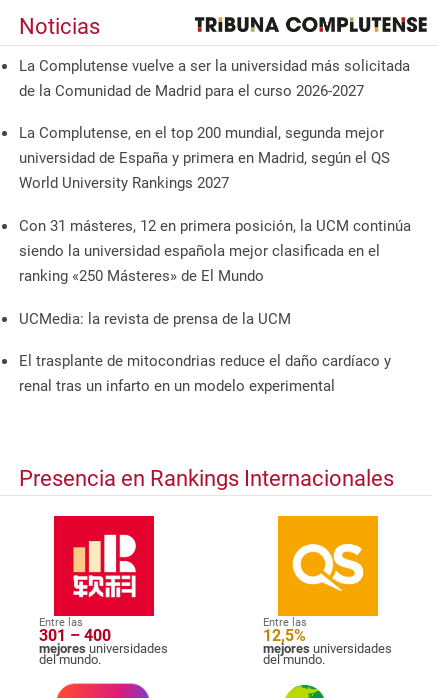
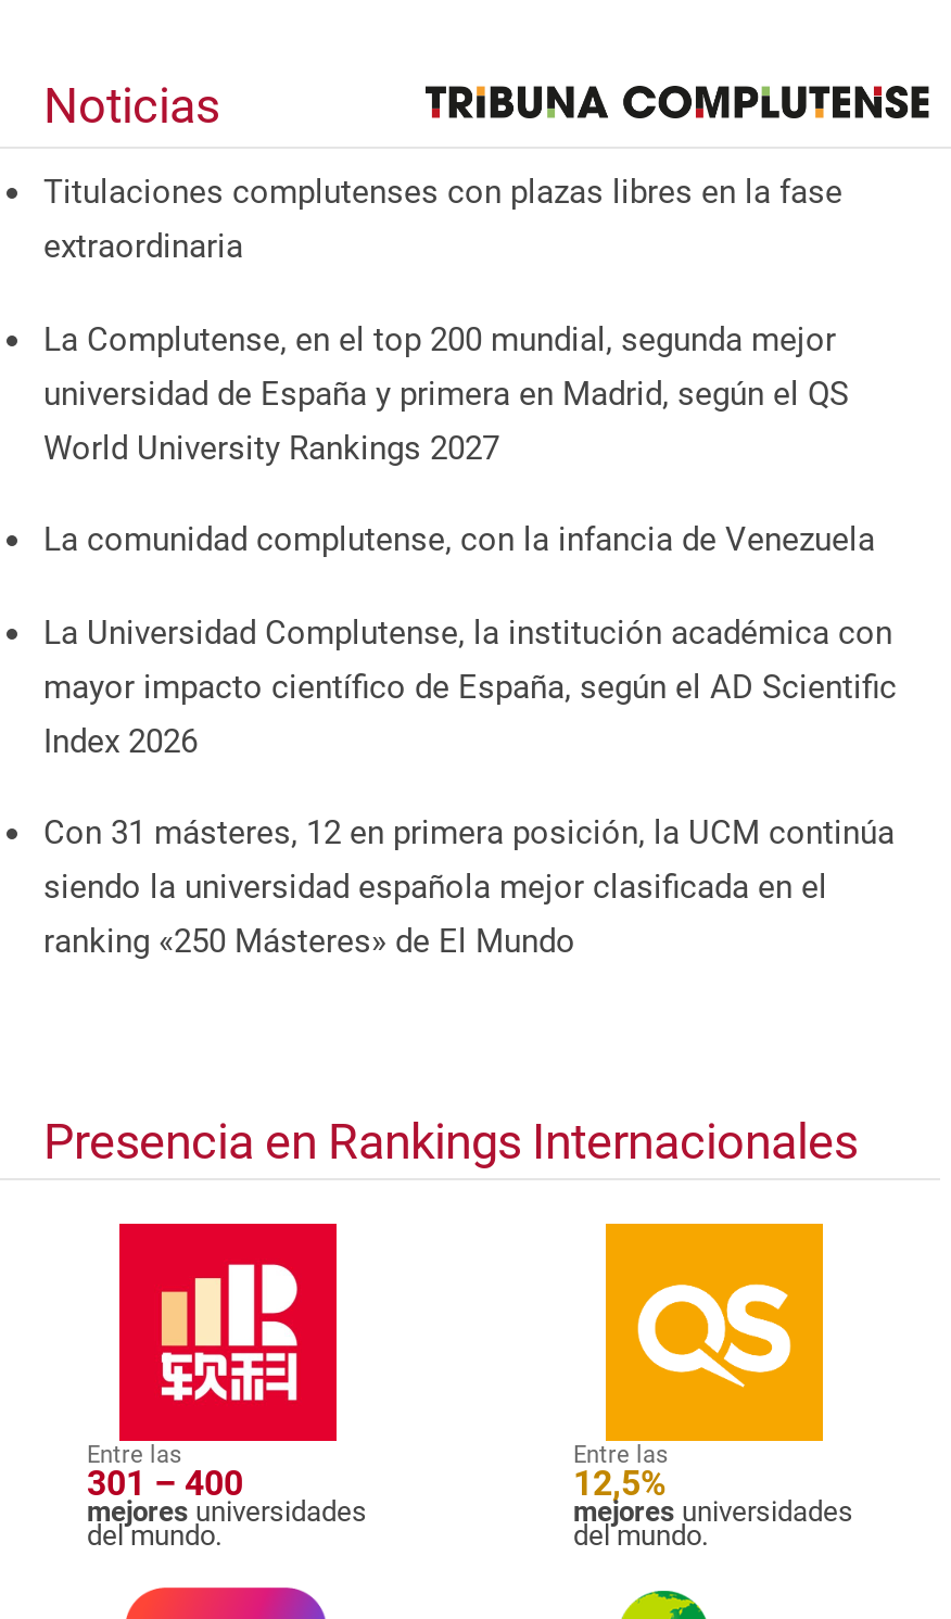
[19,57,410,100] La Complutense vuelve a ser la universidad más solicitada | de la Comunidad de Madrid para el curso 2026-2027 -> [43,172,842,266] Titulaciones complutenses con plazas libres en la fase | extraordinaria
none -> [43,520,897,760] La comunidad complutense, con la infancia de Venezuela | La Universidad Complutense, la institución académica con | mayor impacto científico de España, según el AD Scientific | Index 2026
moved [19,217,411,285] -> [43,814,895,961]: Con 31 másteres, 12 en primera posición, la UCM continúa | siendo la universidad española mejor clasificada en el | ranking «250 Másteres» de El Mundo
[19,310,391,395] UCMedia: la revista de prensa de la UCM | El trasplante de mitocondrias reduce el daño cardíaco y | renal tras un infarto en un modelo experimental -> none

